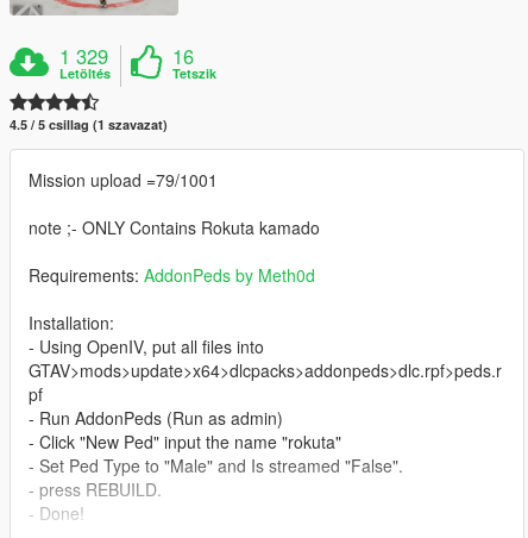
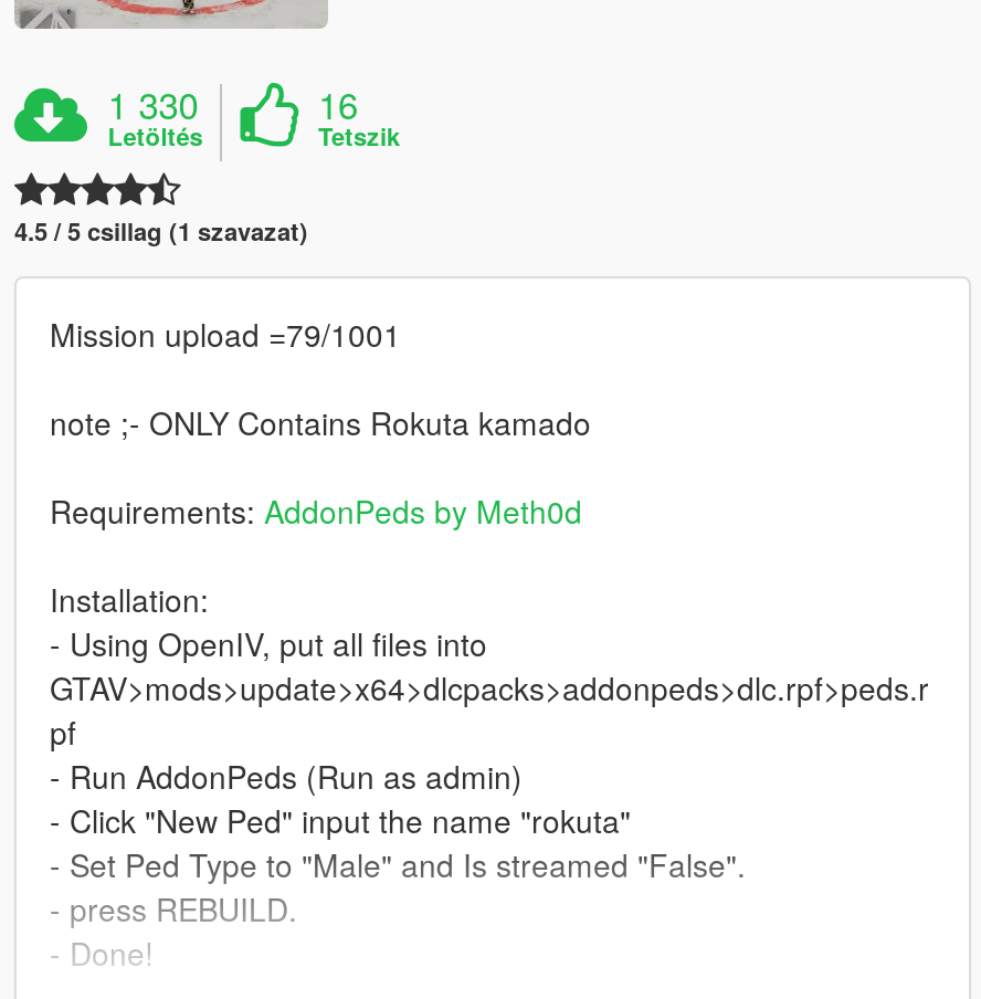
[60,41,108,70] 1 329 -> [108,77,198,130] 1 330

